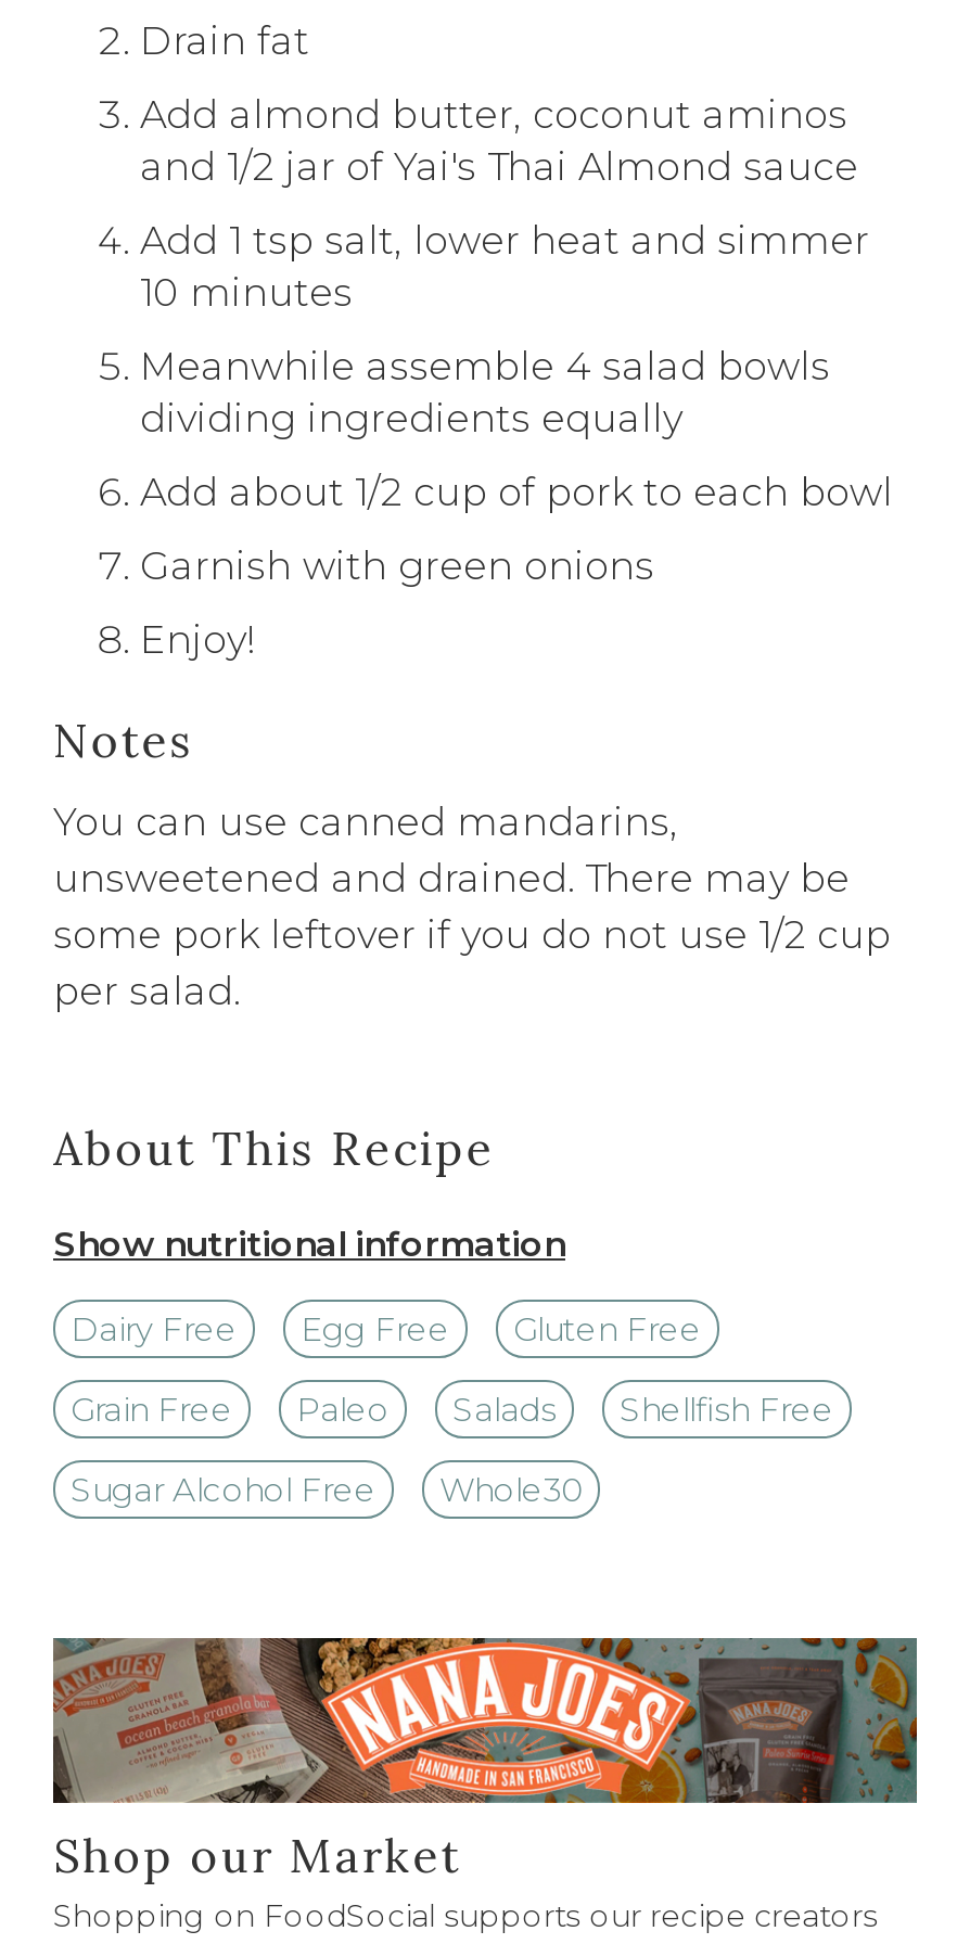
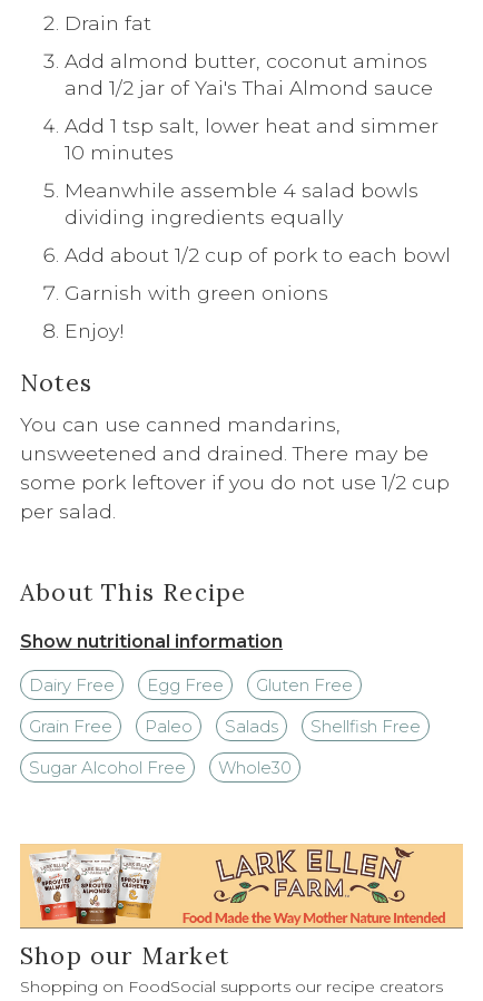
[51,1636,919,1805] [image] -> [19,843,464,930] [image]

